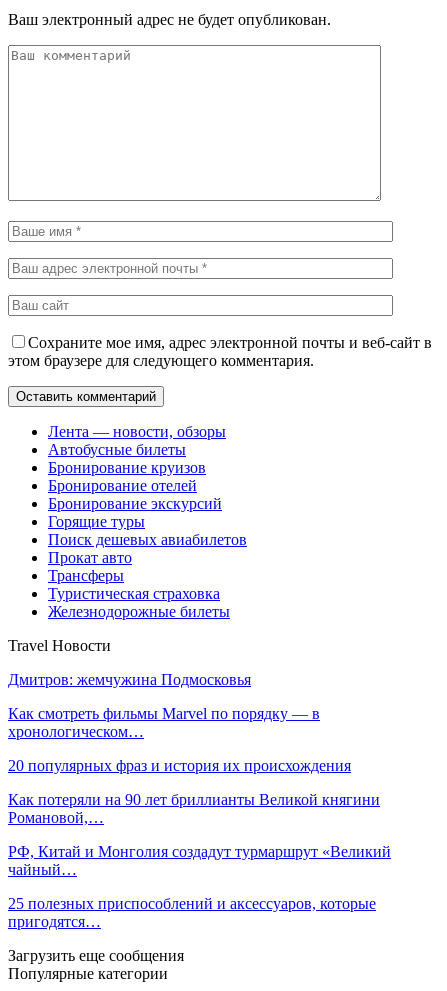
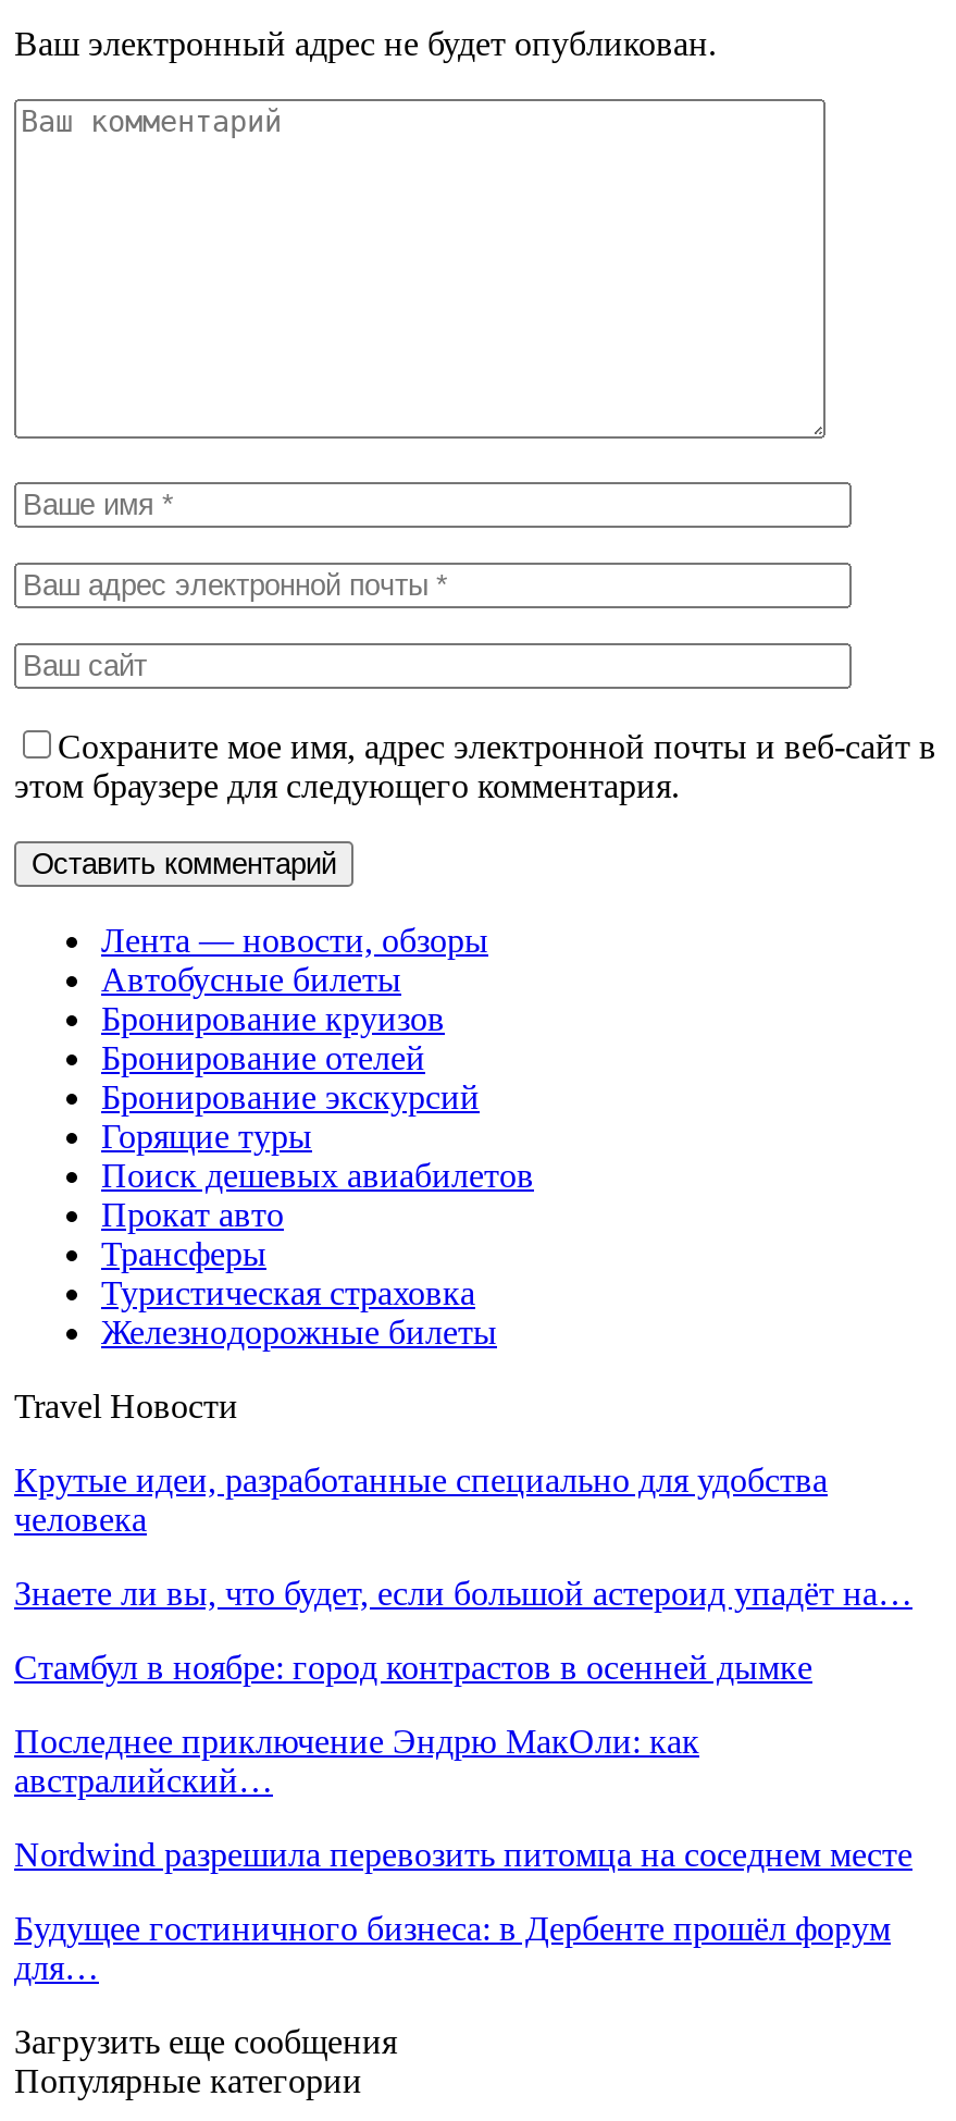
[8,671,251,688] Дмитров: жемчужина Подмосковья -> [14,1461,828,1537] Крутые идеи, разработанные специально для удобства | человека
[8,705,320,740] Как смотреть фильмы Marvel по порядку — в | хронологическом… -> [14,1574,912,1611] Знаете ли вы, что будет, если большой астероид упадёт на…
[8,757,351,774] 20 популярных фраз и история их происхождения -> [14,1648,812,1685] Стамбул в ноябре: город контрастов в осенней дымке
[8,791,380,826] Как потеряли на 90 лет бриллианты Великой княгини | Романовой,… -> [14,1722,699,1798] Последнее приключение Эндрю МакОли: как | австралийский…
[8,843,391,878] РФ, Китай и Монголия создадут турмаршрут «Великий | чайный… -> [14,1835,912,1872] Nordwind разрешила перевозить питомца на соседнем месте
[8,895,376,930] 25 полезных приспособлений и аксессуаров, которые | пригодятся… -> [14,1909,891,1986] Будущее гостиничного бизнеса: в Дербенте прошёл форум | для…

